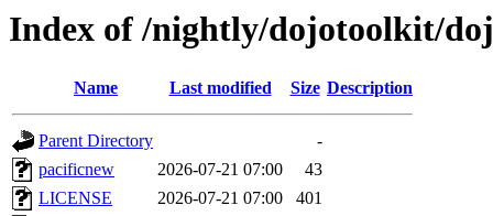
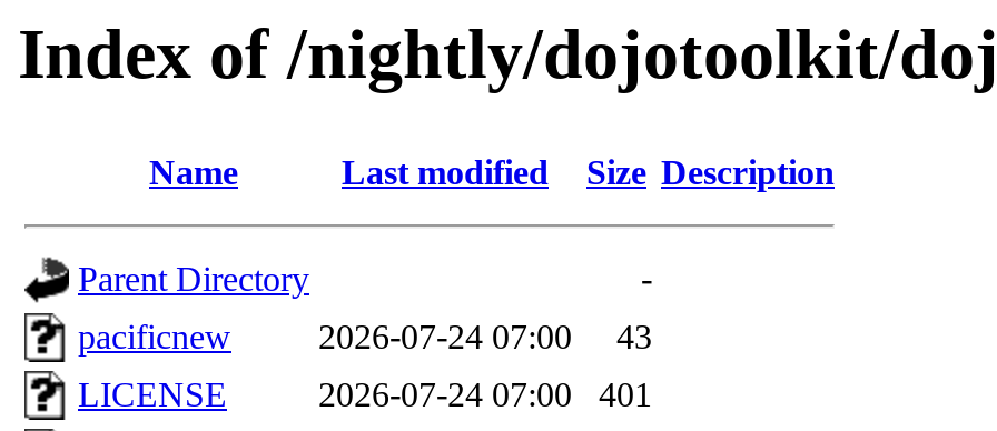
[157,160,322,179] 2026-07-21 07:00 43 -> [318,319,652,356] 2026-07-24 07:00 43
[157,189,322,208] 2026-07-21 07:00 401 -> [318,376,652,414] 2026-07-24 07:00 401

